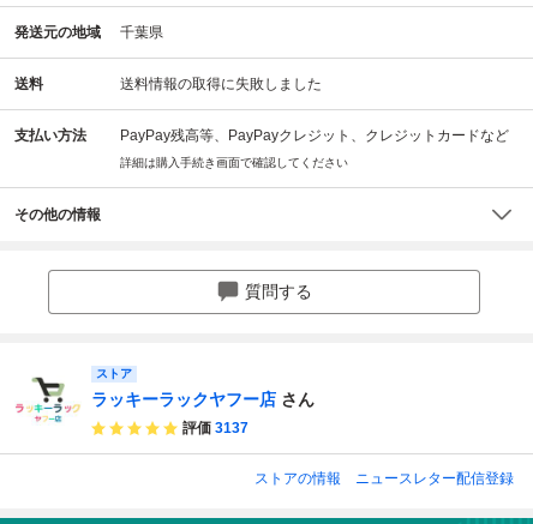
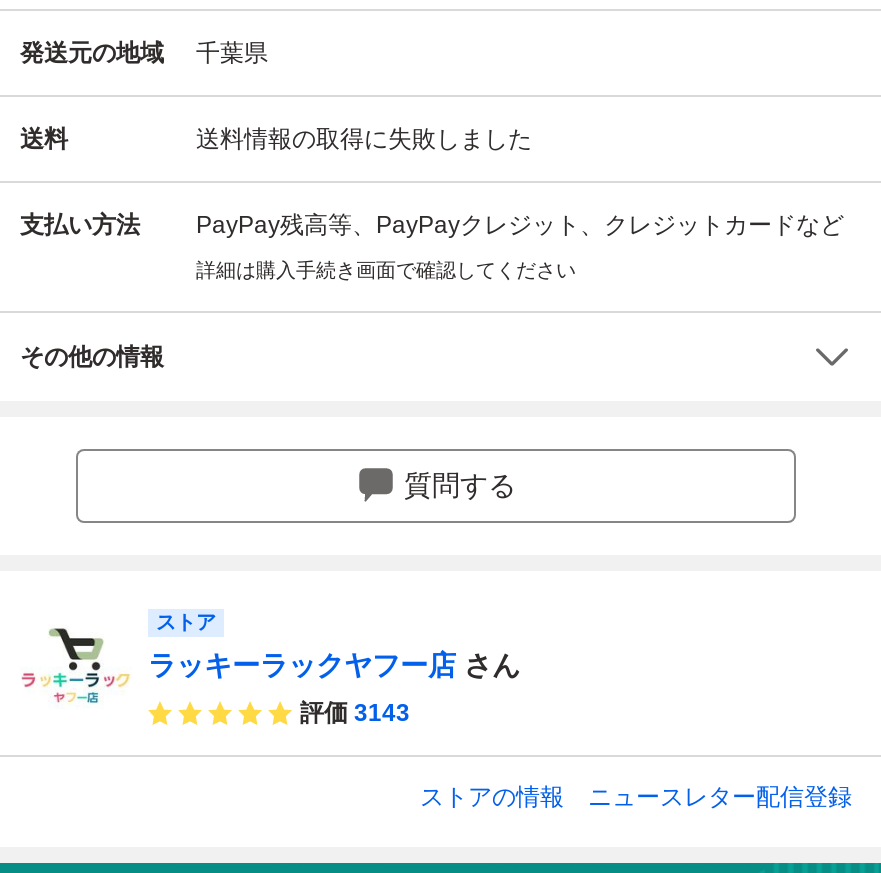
[182,420,248,436] 評価 3137 -> [300,699,410,727] 評価 3143

